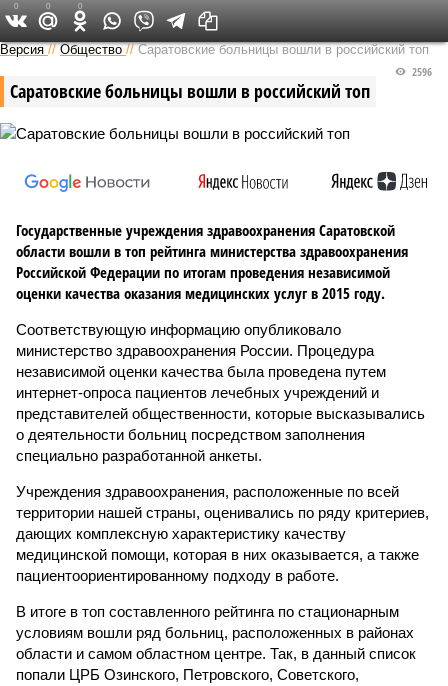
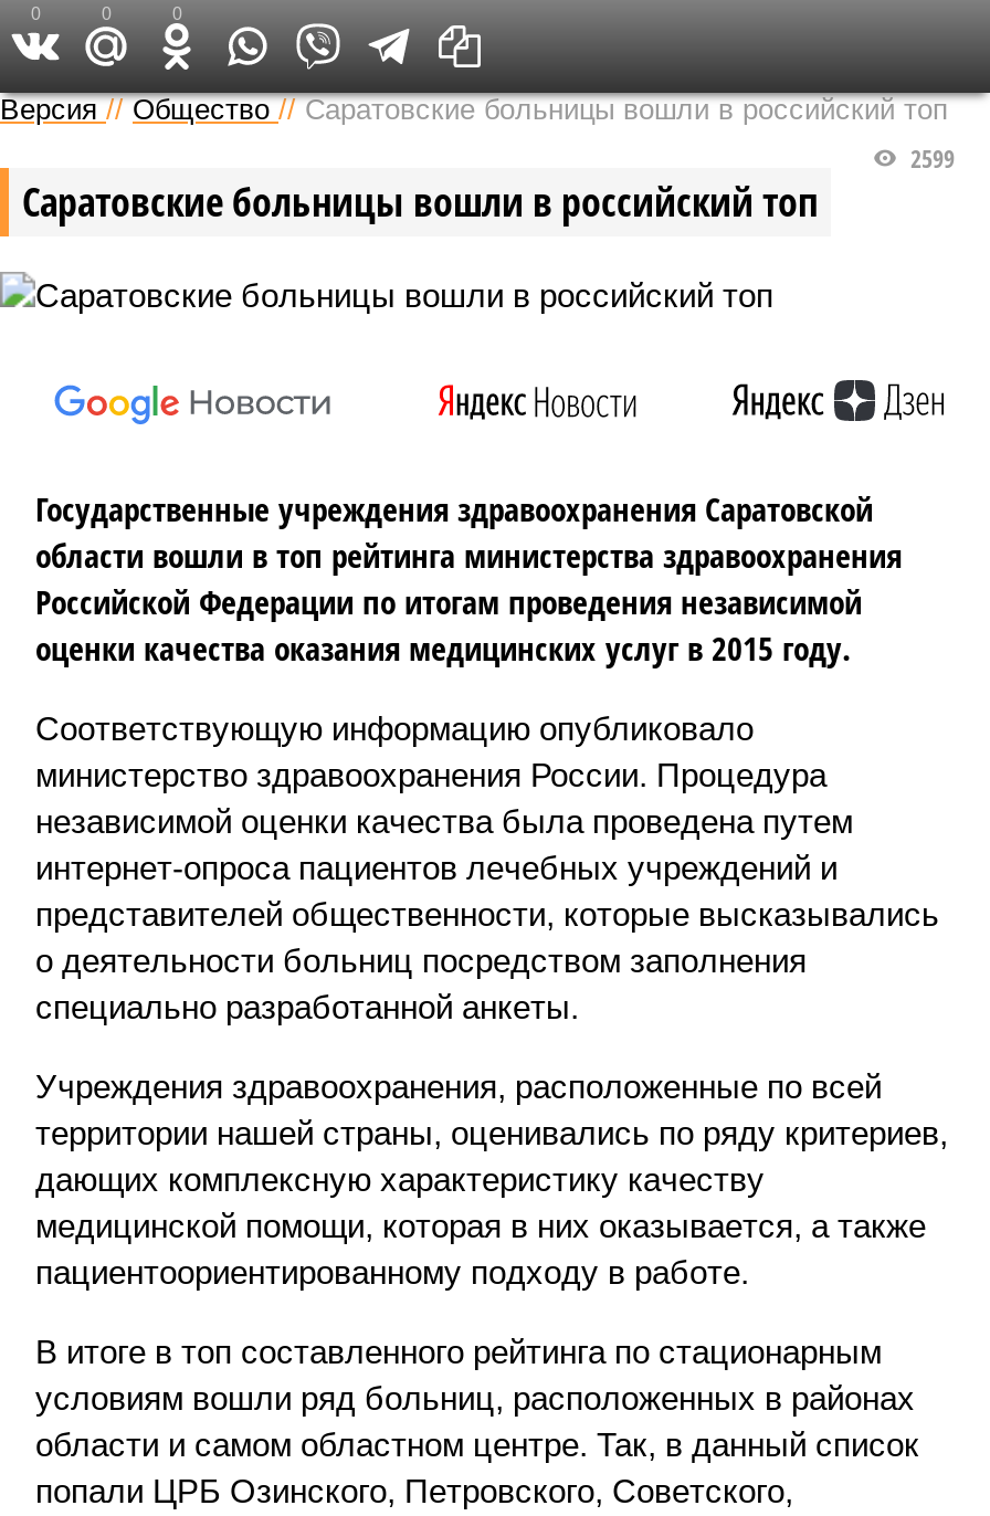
[409,64,432,79] 2596 -> [904,141,955,175] 2599

